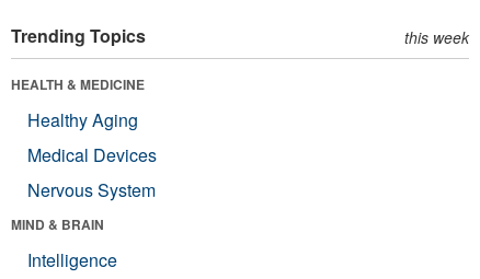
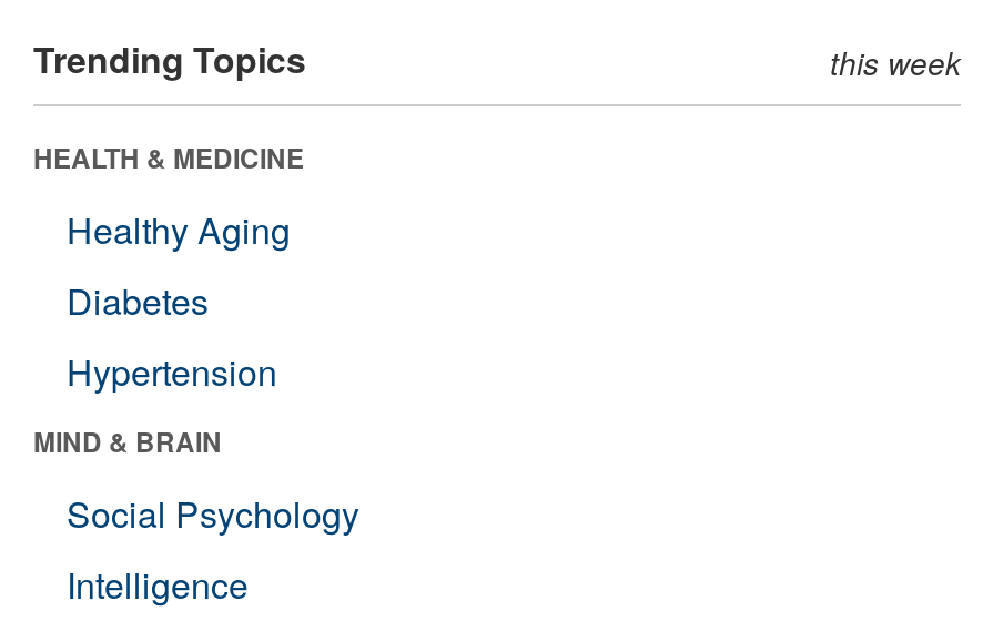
[27,142,157,202] Medical Devices | Nervous System -> [67,275,277,397] Diabetes | Hypertension
none -> [67,487,359,538] Social Psychology

